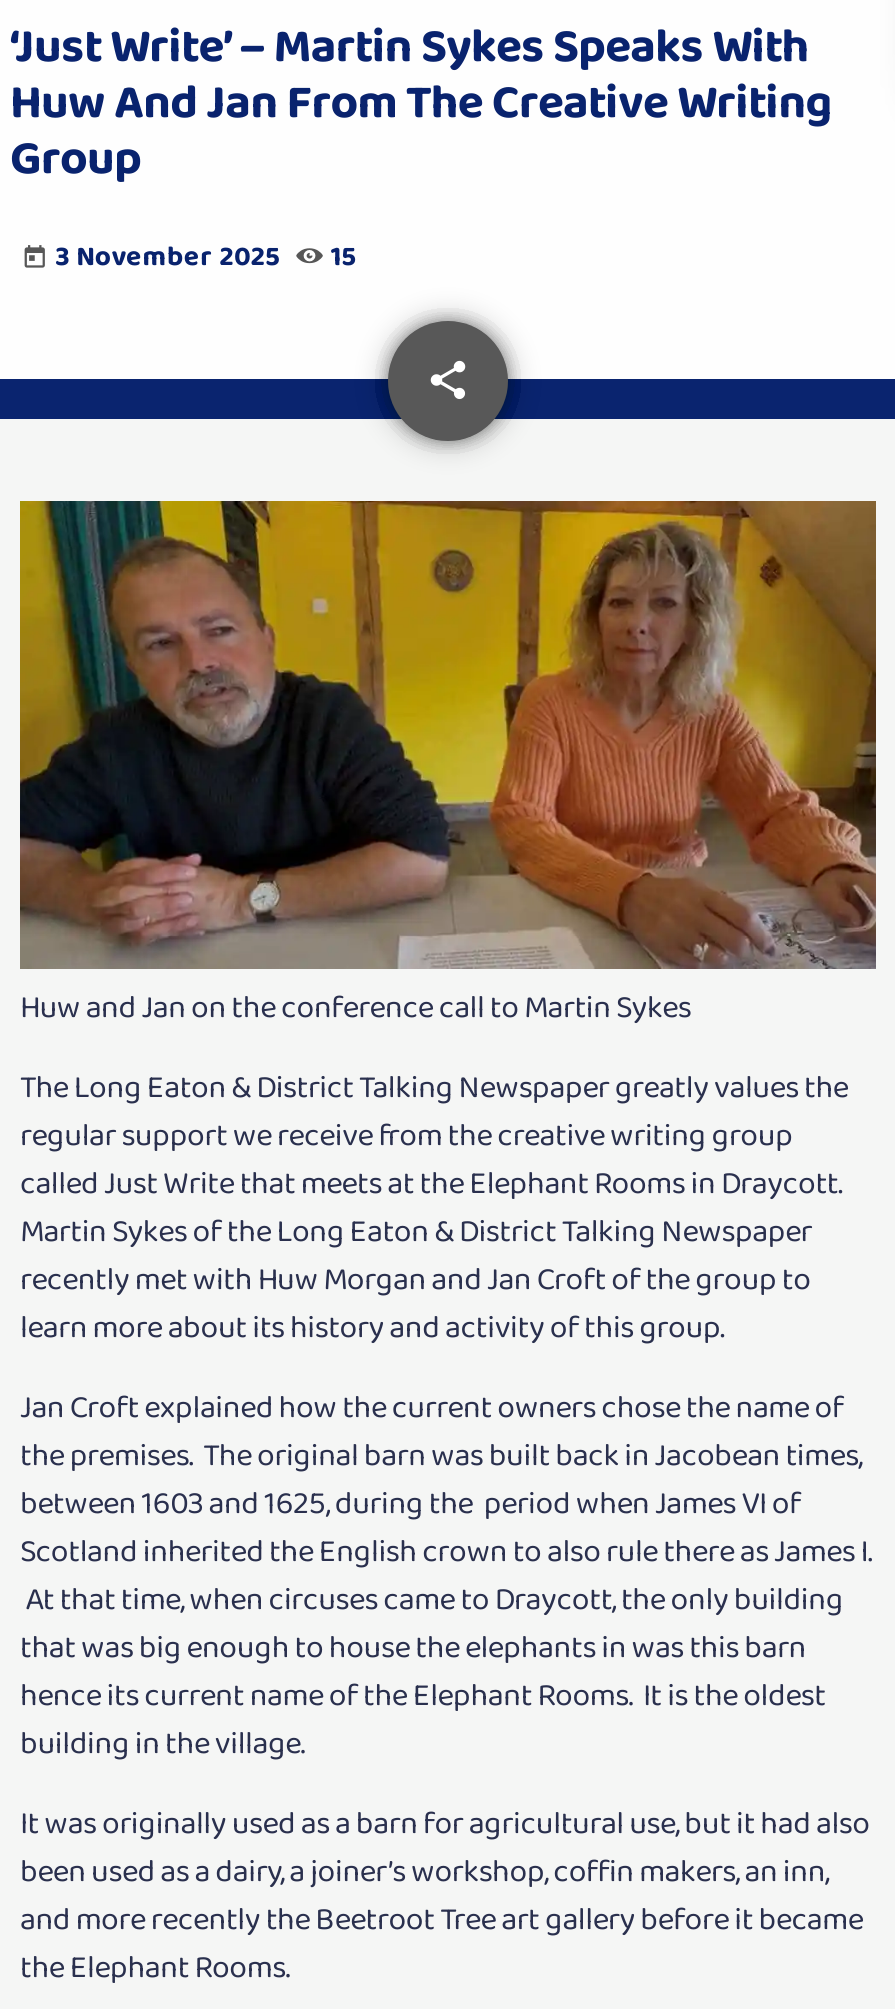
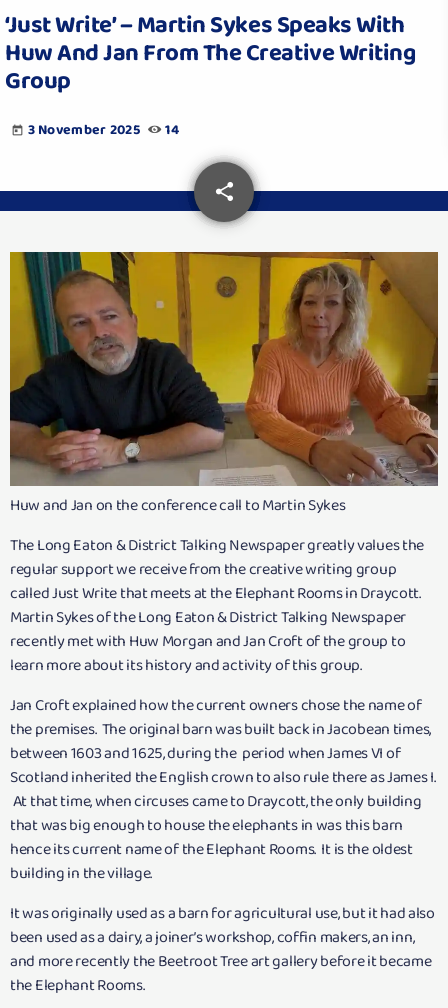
[331,235,356,275] 15 -> [165,119,179,139] 14

